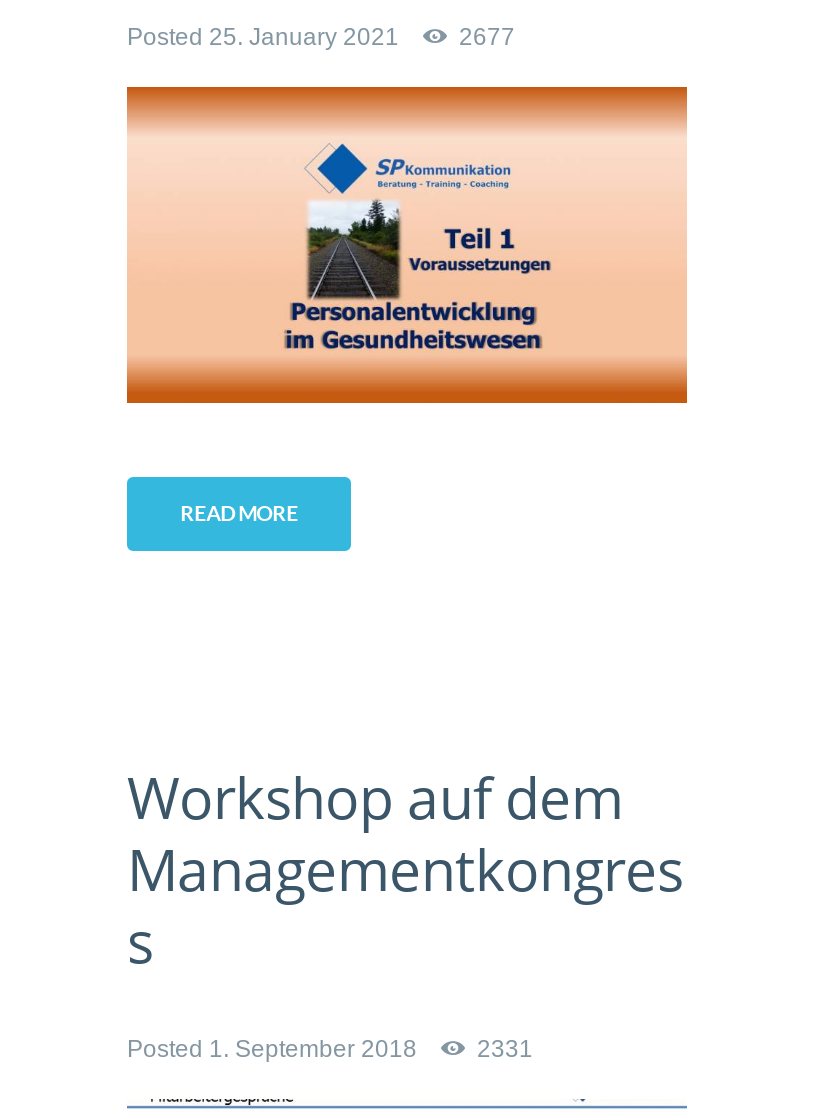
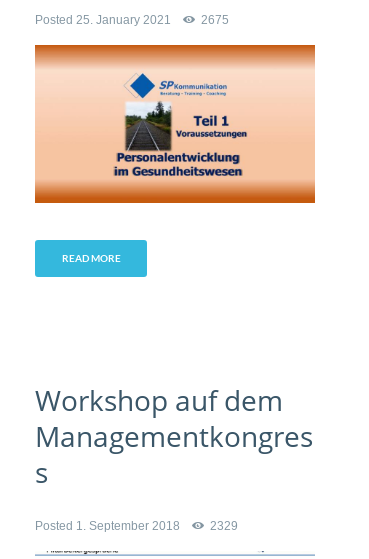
[459,22,515,50] 2677 -> [201,13,229,27] 2675
[477,1035,533,1063] 2331 -> [210,519,238,533] 2329

